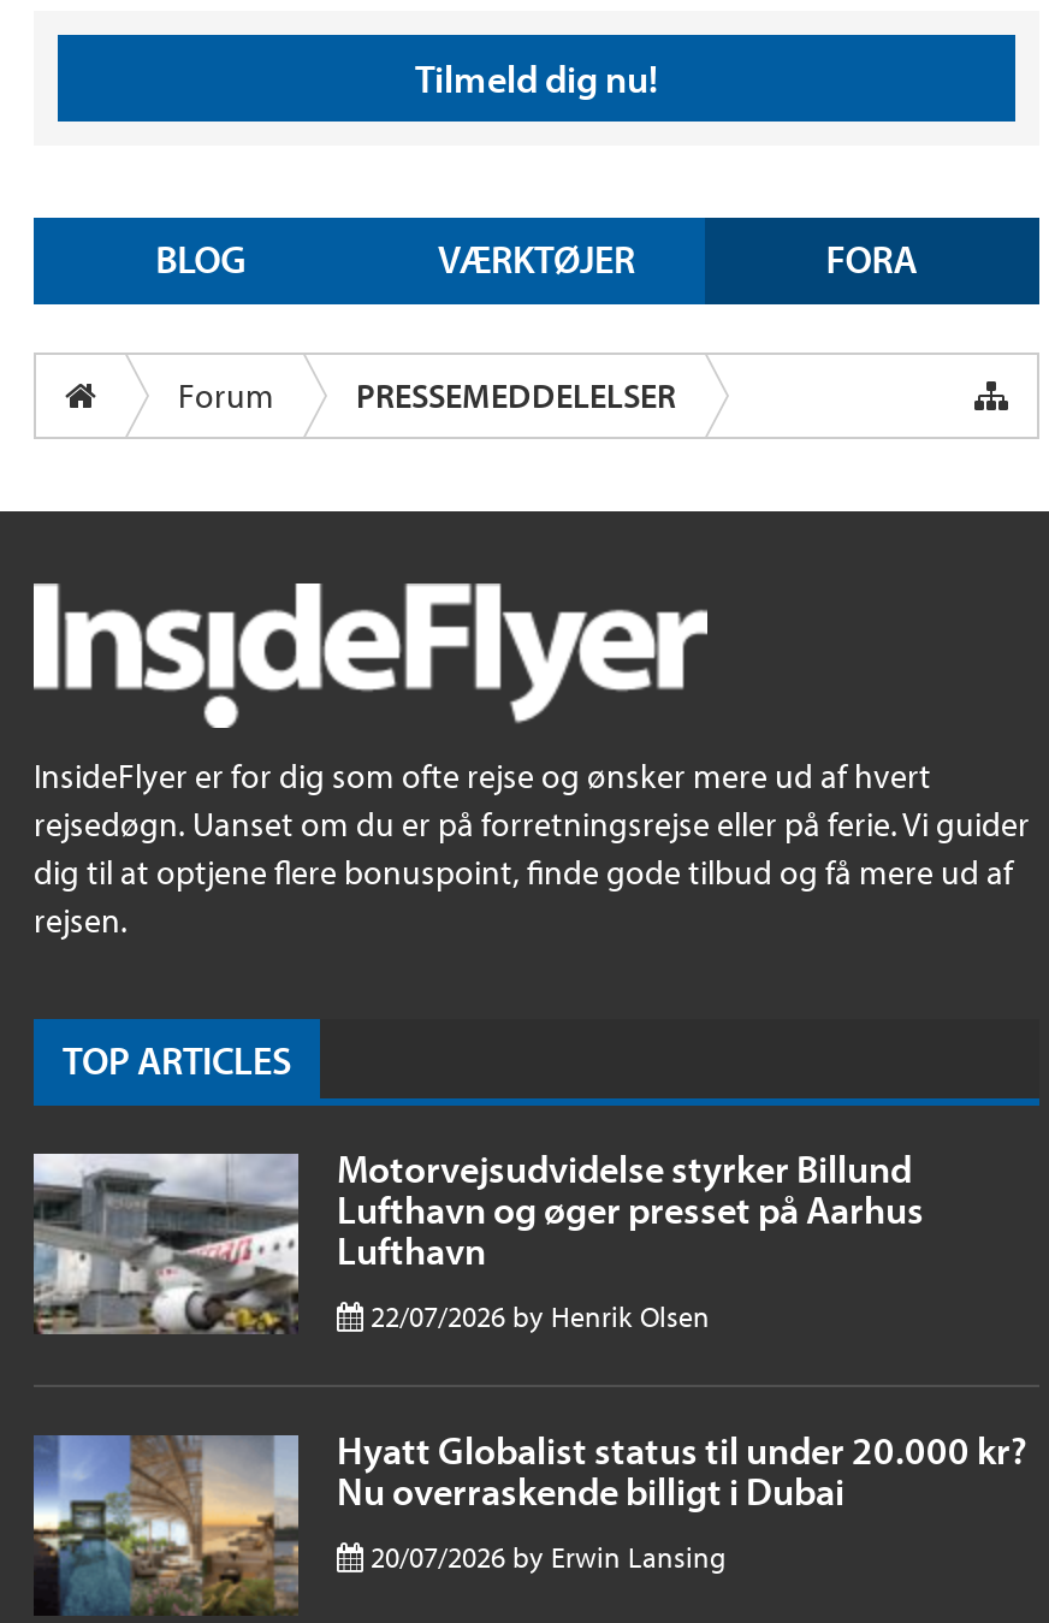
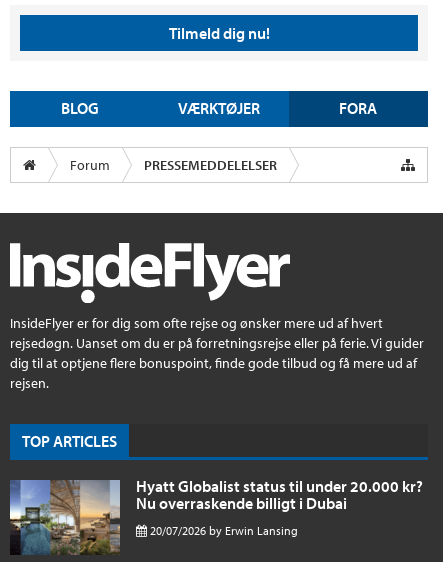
[31,1143,924,1337] [image] | Motorvejsudvidelse styrker Billund | Lufthavn og øger presset på Aarhus | Lufthavn | 22/07/2026 by Henrik Olsen -> none

